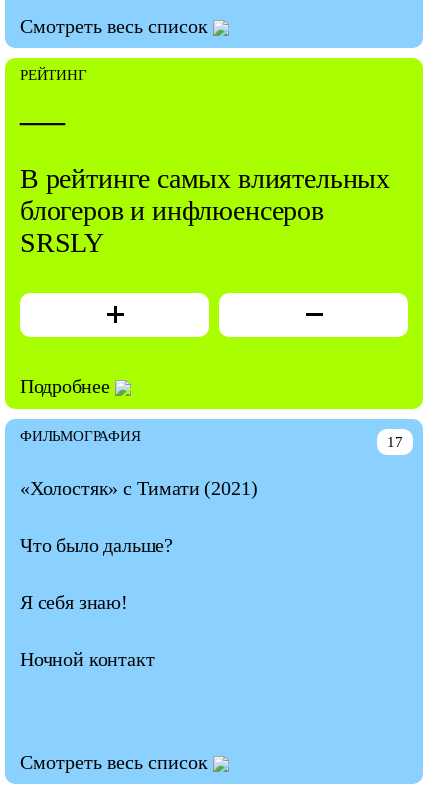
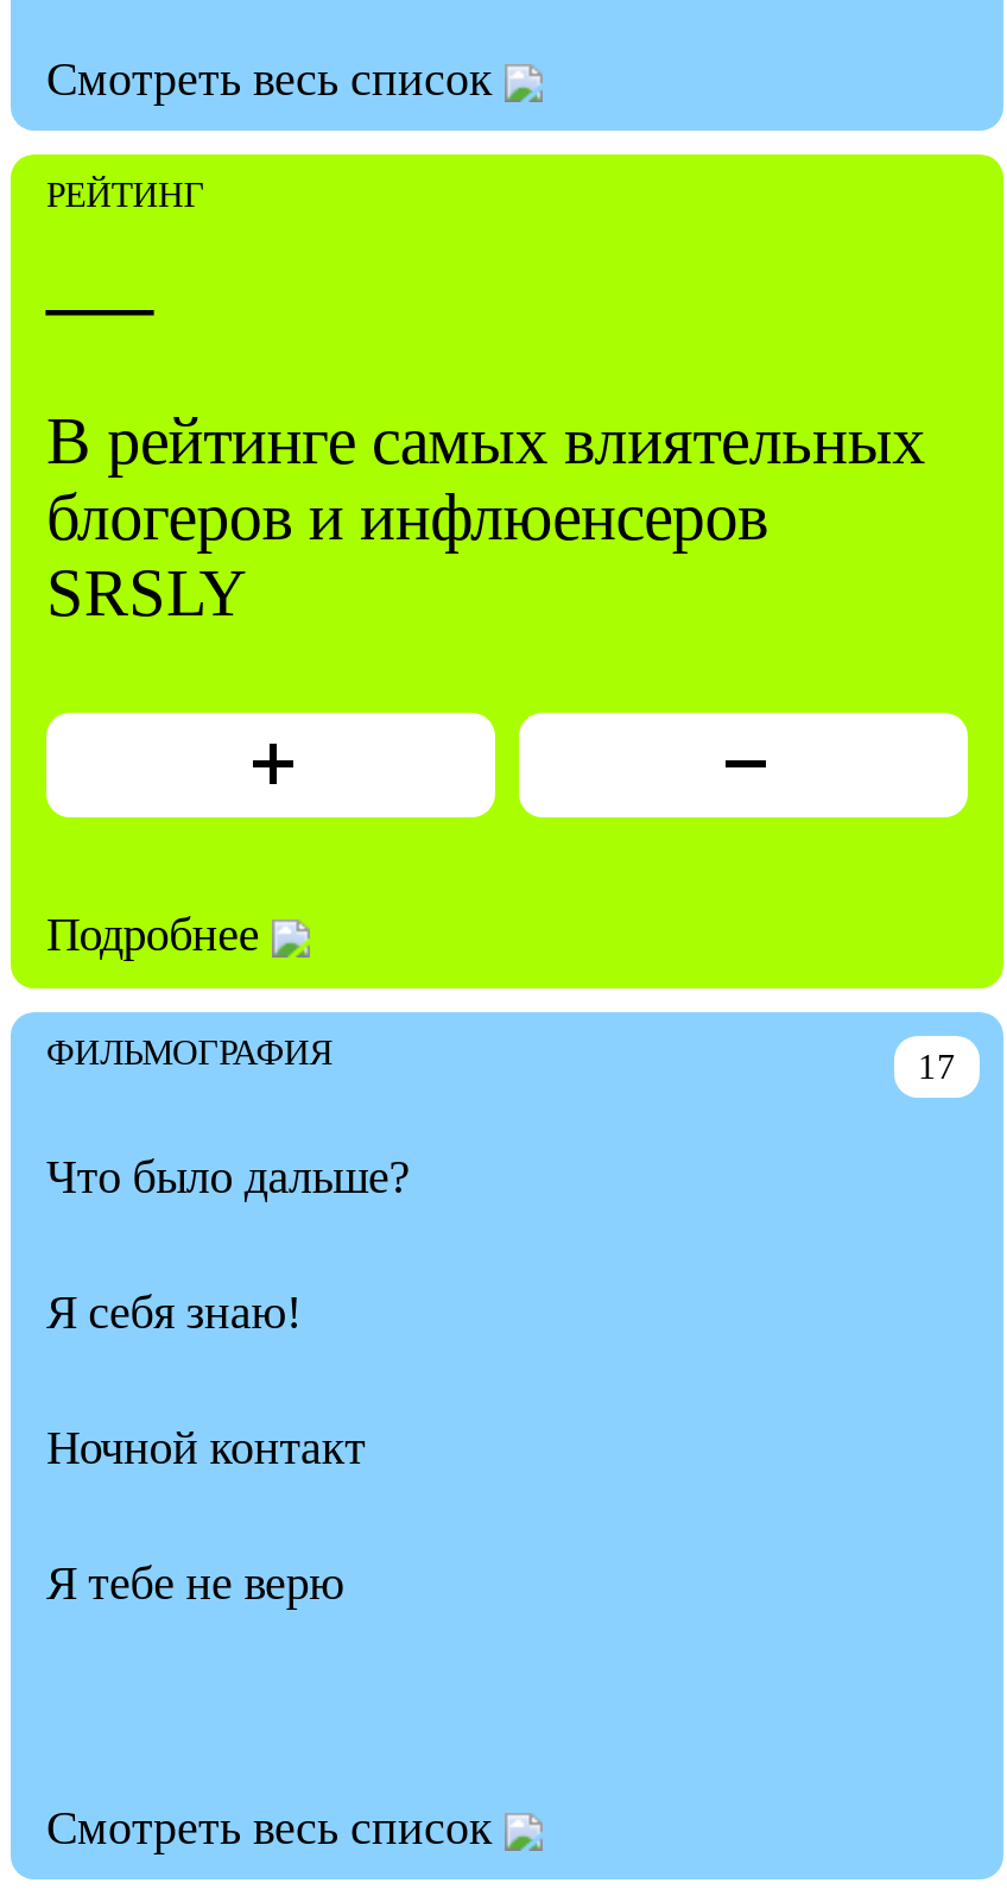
[20,477,257,499] «Холостяк» с Тимати (2021) -> none
moved [20,534,173,670] -> [46,1150,410,1473]: Что было дальше? | Я себя знаю! | Ночной контакт
none -> [46,1556,344,1609] Я тебе не верю

